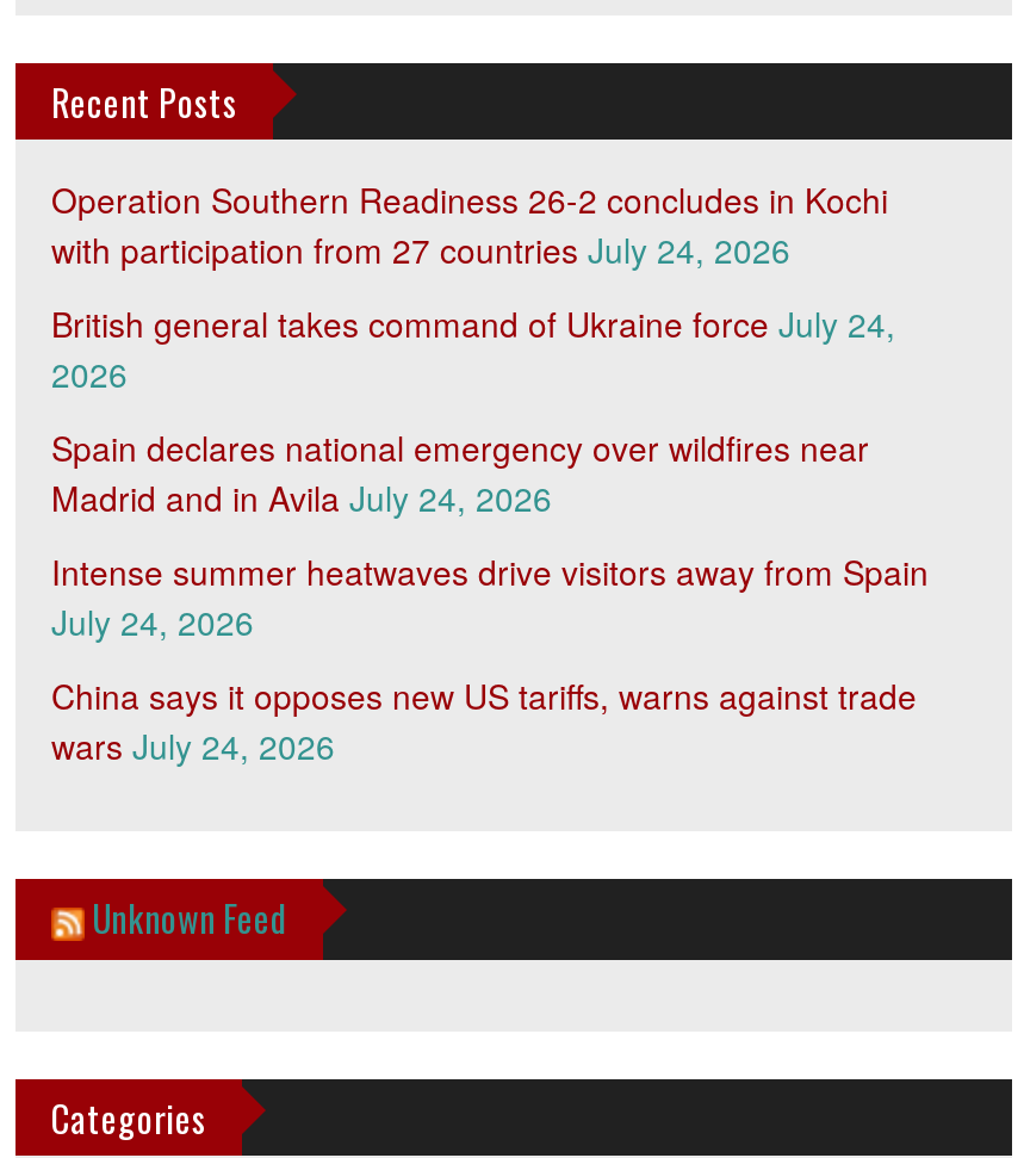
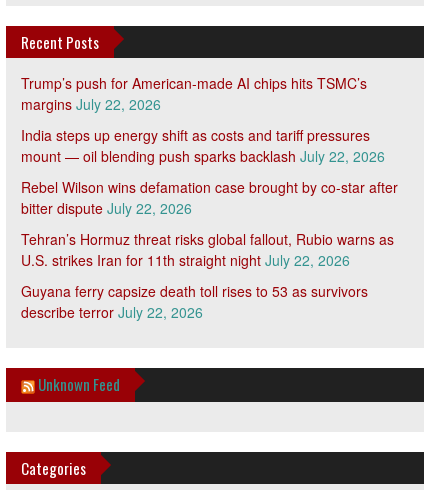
[51,175,888,273] Operation Southern Readiness 26-2 concludes in Kochi | with participation from 27 countries July 24, 2026 -> [21,73,367,114] Trump’s push for American-made AI chips hits TSMC’s | margins July 22, 2026
[51,299,895,397] British general takes command of Ukraine force July 24, | 2026 -> [21,125,385,166] India steps up energy shift as costs and tariff pressures | mount — oil blending push sparks backlash July 22, 2026
[51,423,869,521] Spain declares national emergency over wildfires near | Madrid and in Avila July 24, 2026 -> [21,177,398,218] Rebel Wilson wins defamation case brought by co-star after | bitter dispute July 22, 2026
[51,547,929,645] Intense summer heatwaves drive visitors away from Spain | July 24, 2026 -> [21,229,394,270] Tehran’s Hormuz threat risks global fallout, Rubio warns as | U.S. strikes Iran for 11th straight night July 22, 2026
[51,671,917,769] China says it opposes new US tariffs, warns against trade | wars July 24, 2026 -> [21,281,368,322] Guyana ferry capsize death toll rises to 53 as survivors | describe terror July 22, 2026

